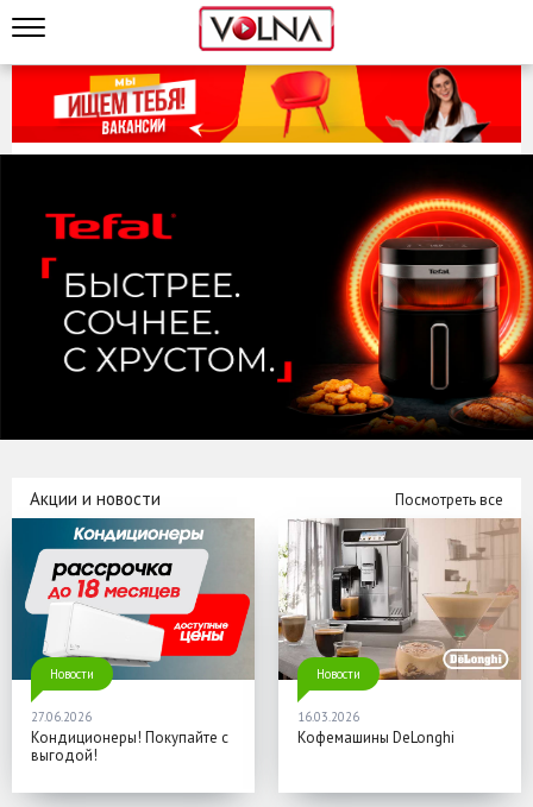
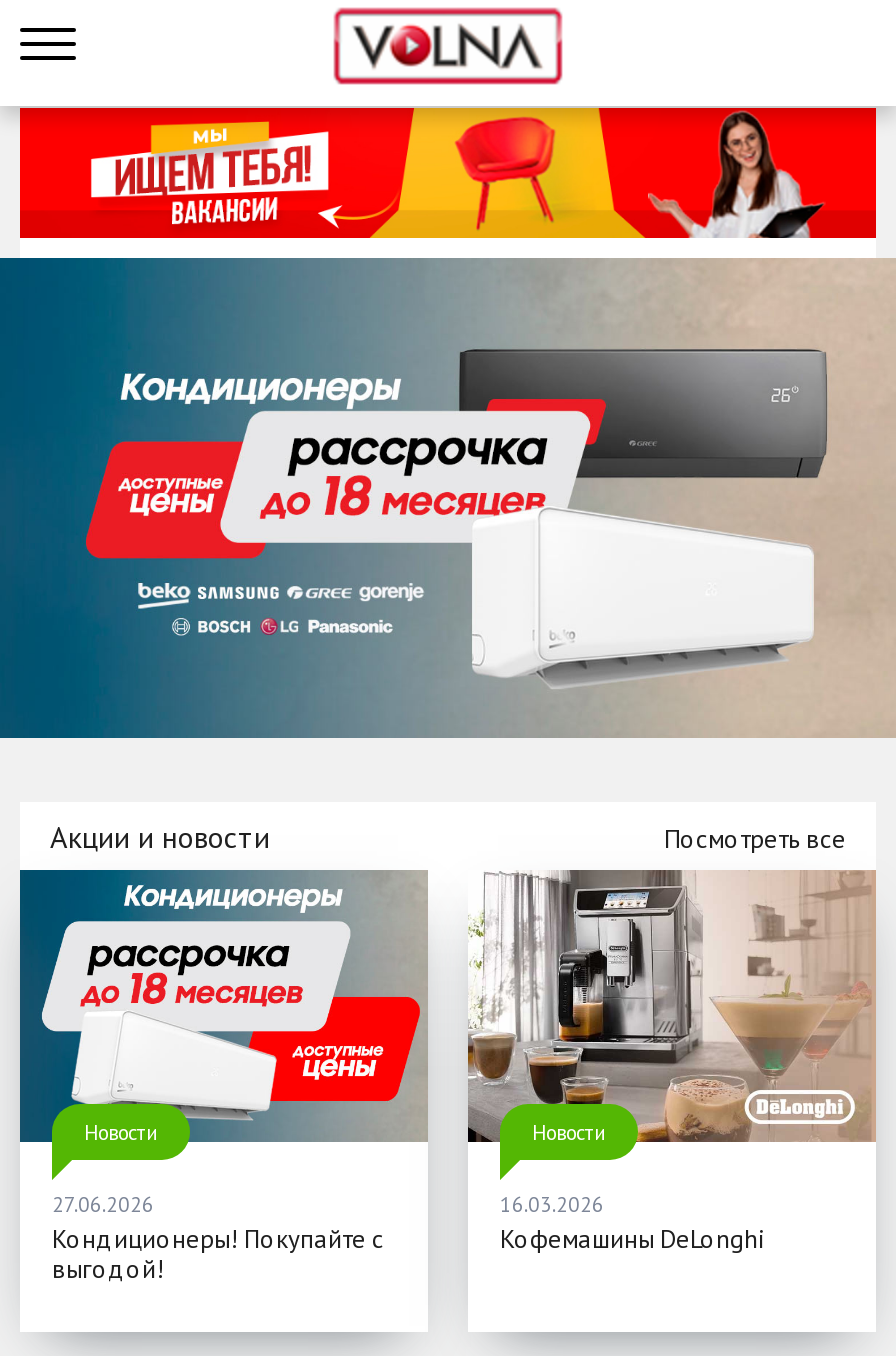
[4,153,529,441] [image] -> [6,256,890,740] [image]

